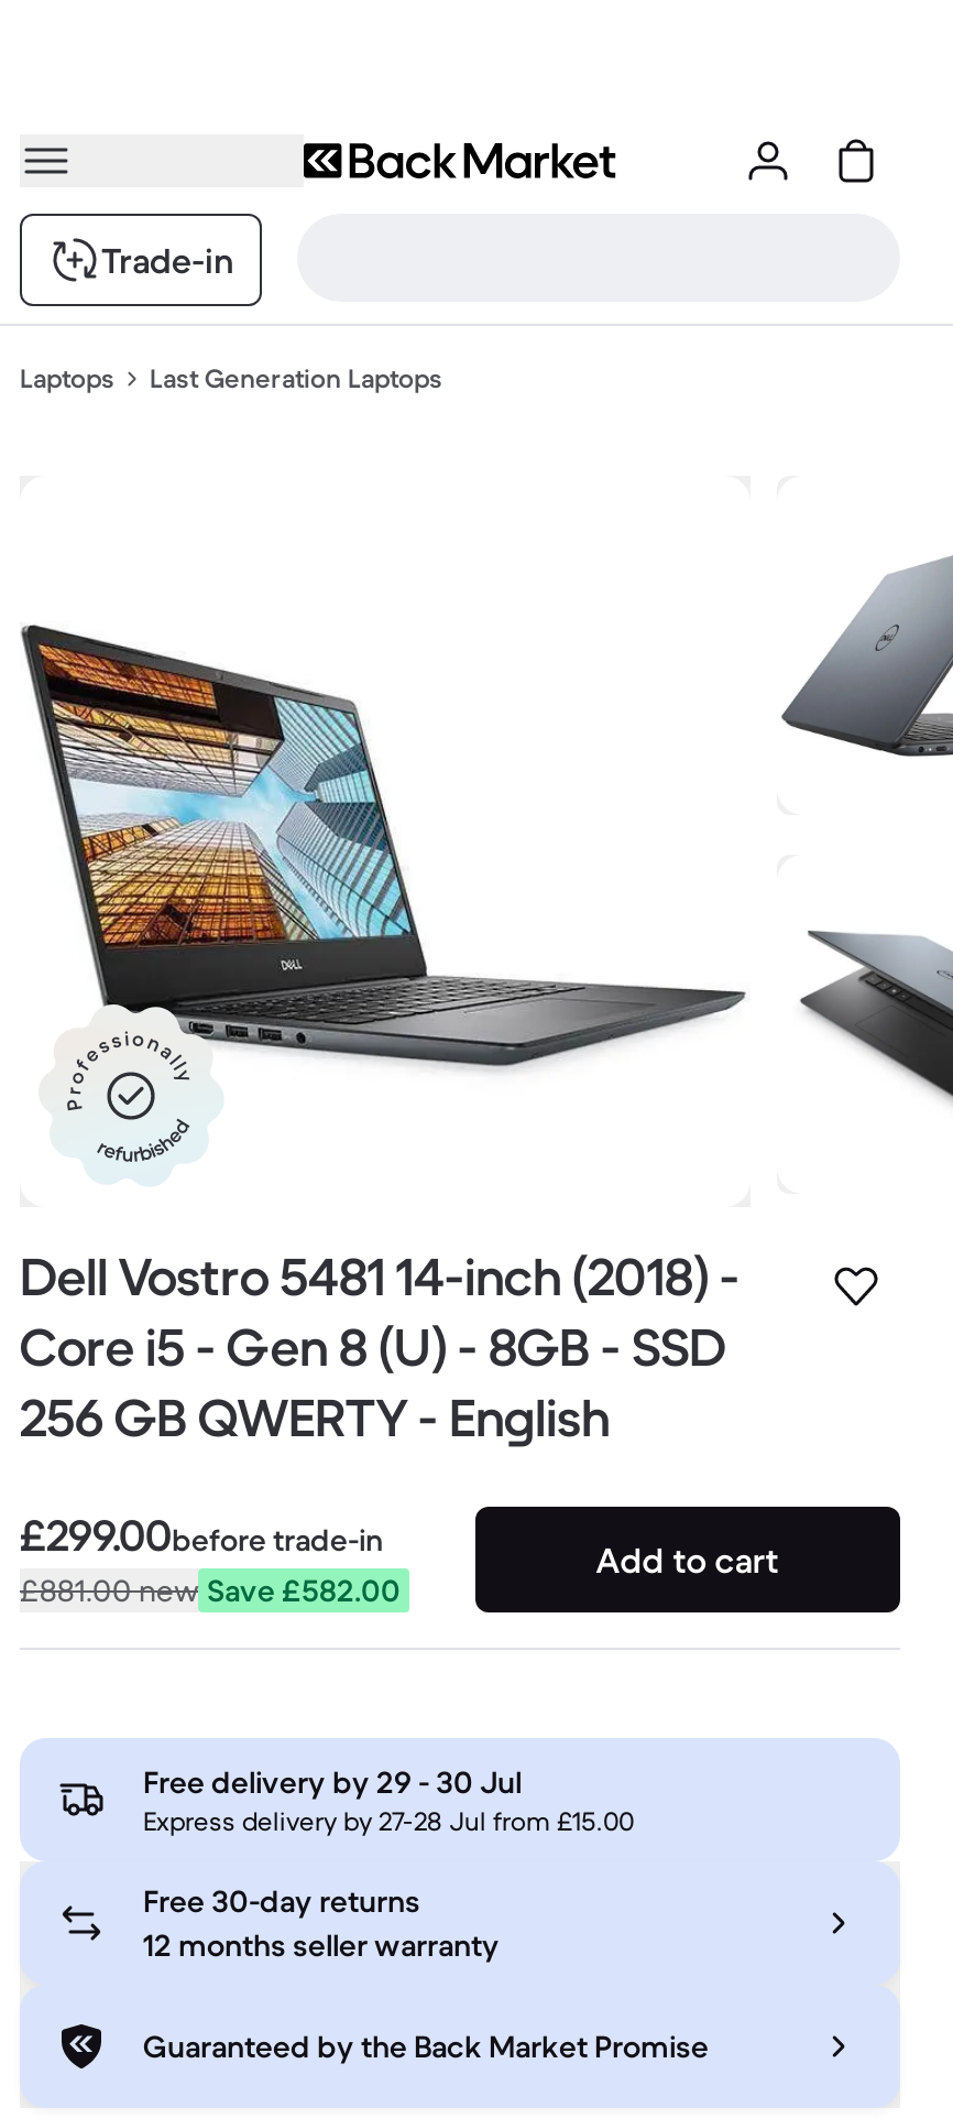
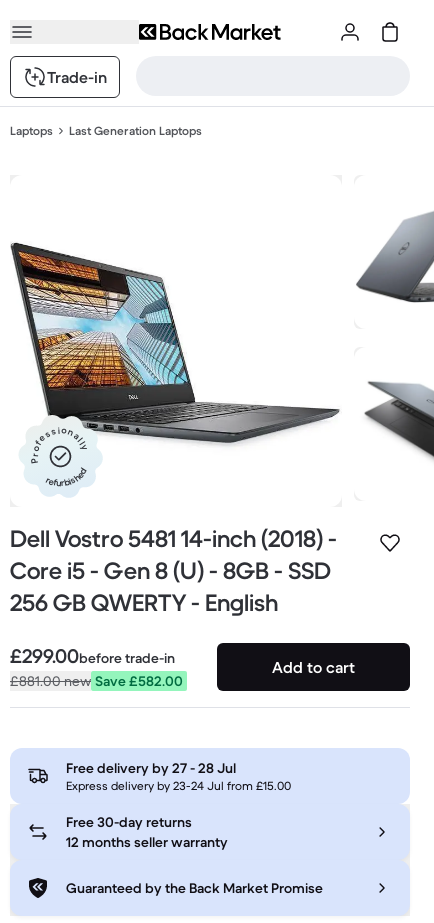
[143,1763,522,1803] Free delivery by 29 - 30 Jul -> [66,759,236,777] Free delivery by 27 - 28 Jul
[143,1805,634,1838] Express delivery by 27-28 Jul from £15.00 -> [66,778,291,793] Express delivery by 23-24 Jul from £15.00

